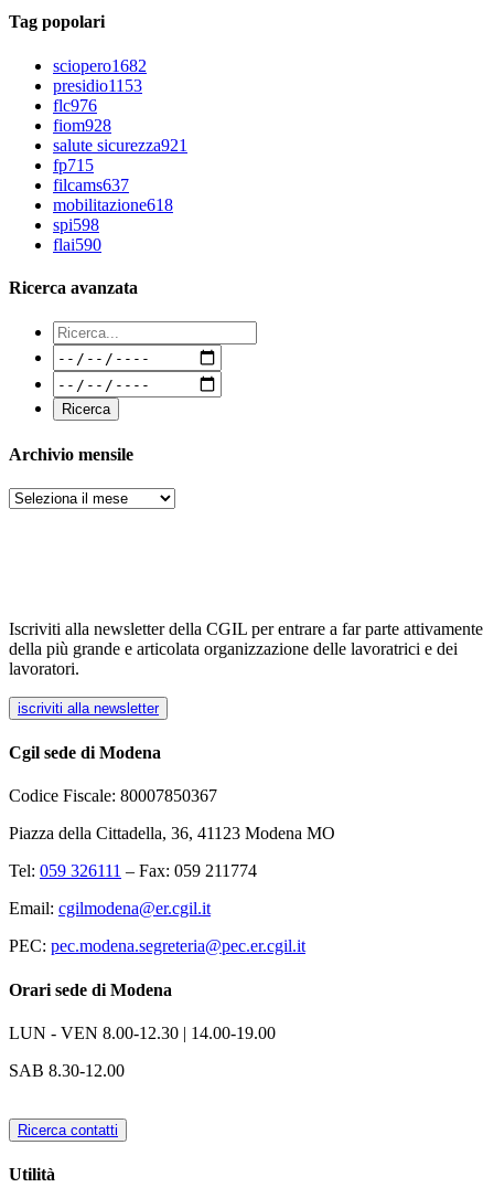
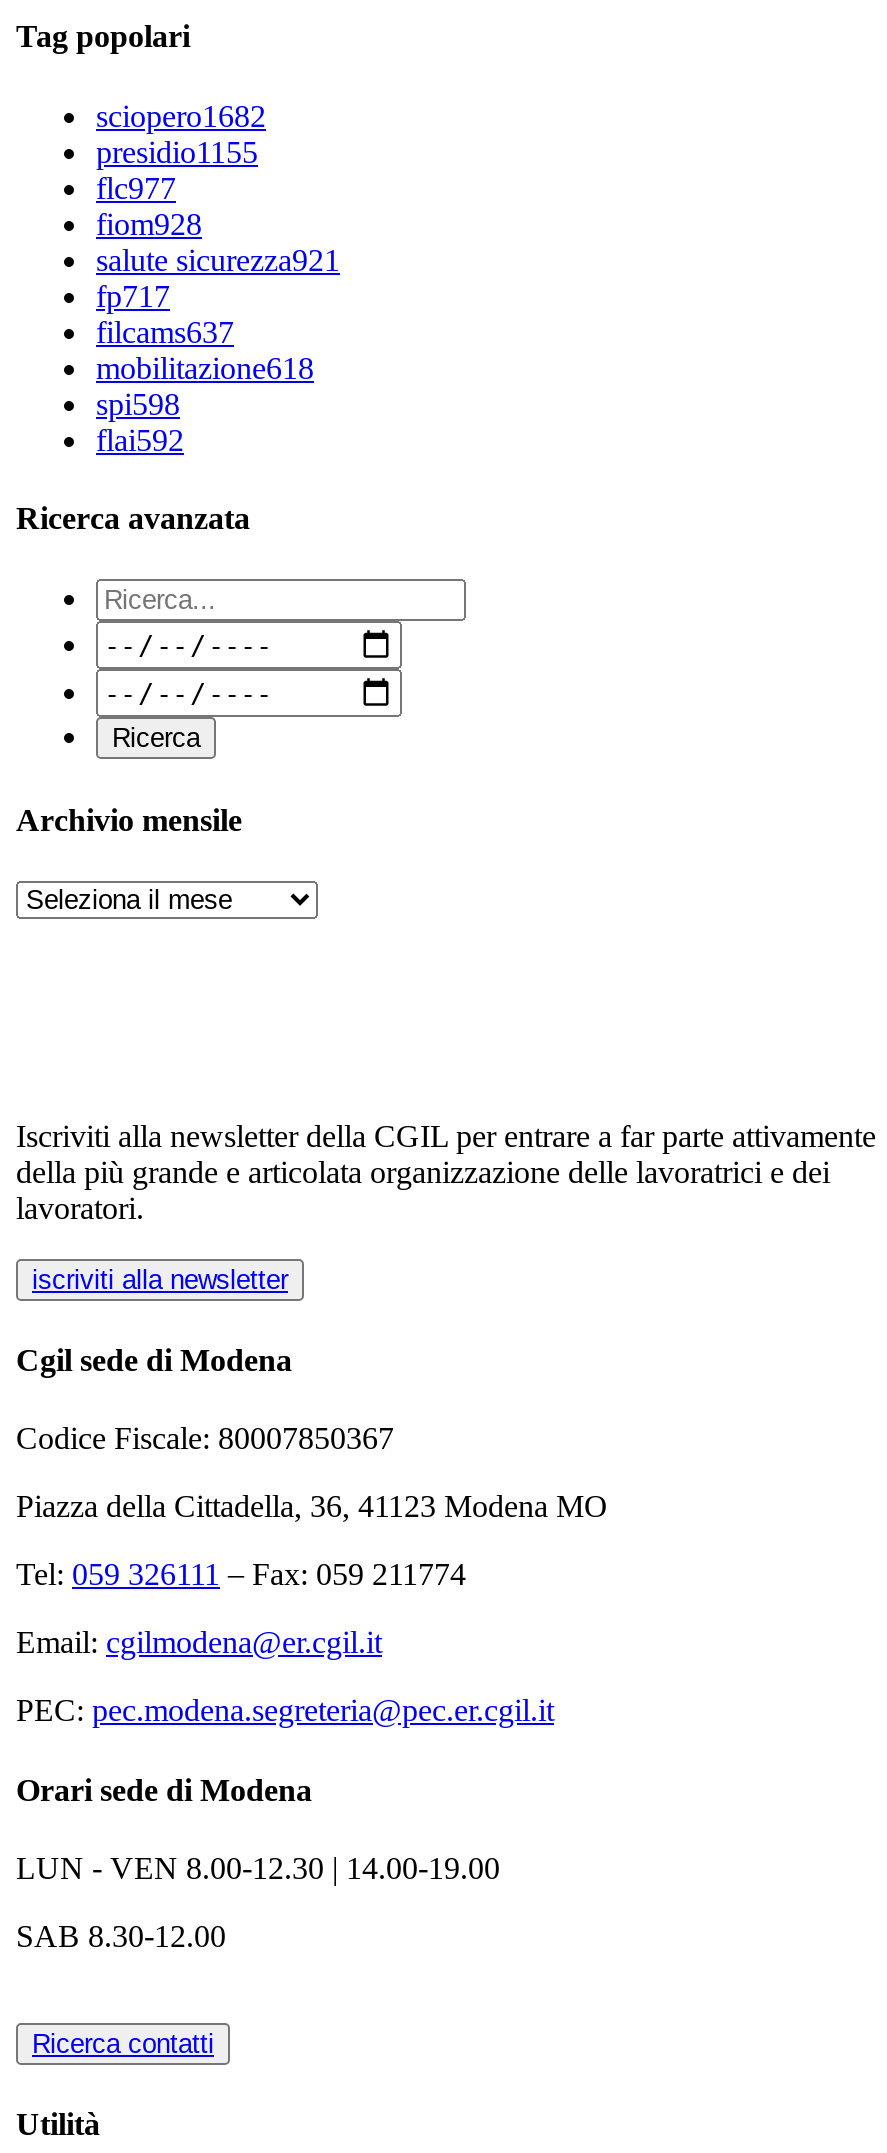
[53,76,142,95] presidio1153 -> [96,135,258,169] presidio1155
[53,96,97,115] flc976 -> [96,171,176,205] flc977
[53,155,94,174] fp715 -> [96,279,170,313] fp717
[53,235,101,254] flai590 -> [96,423,184,457] flai592

